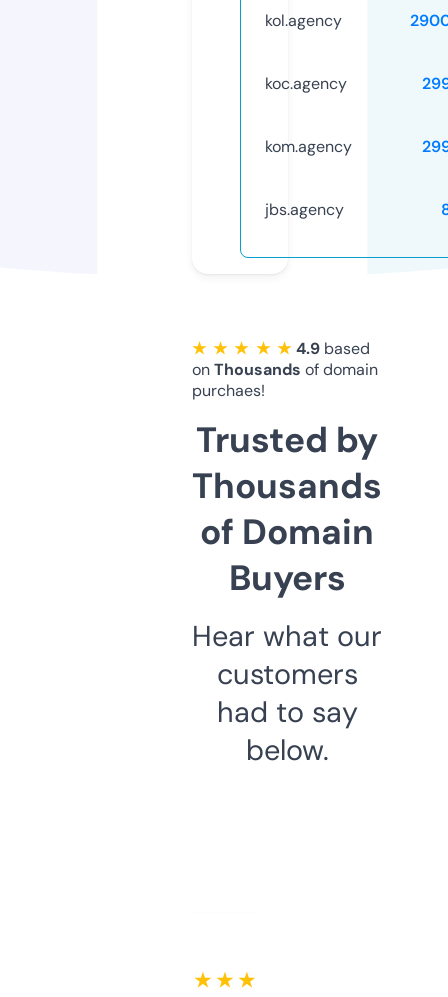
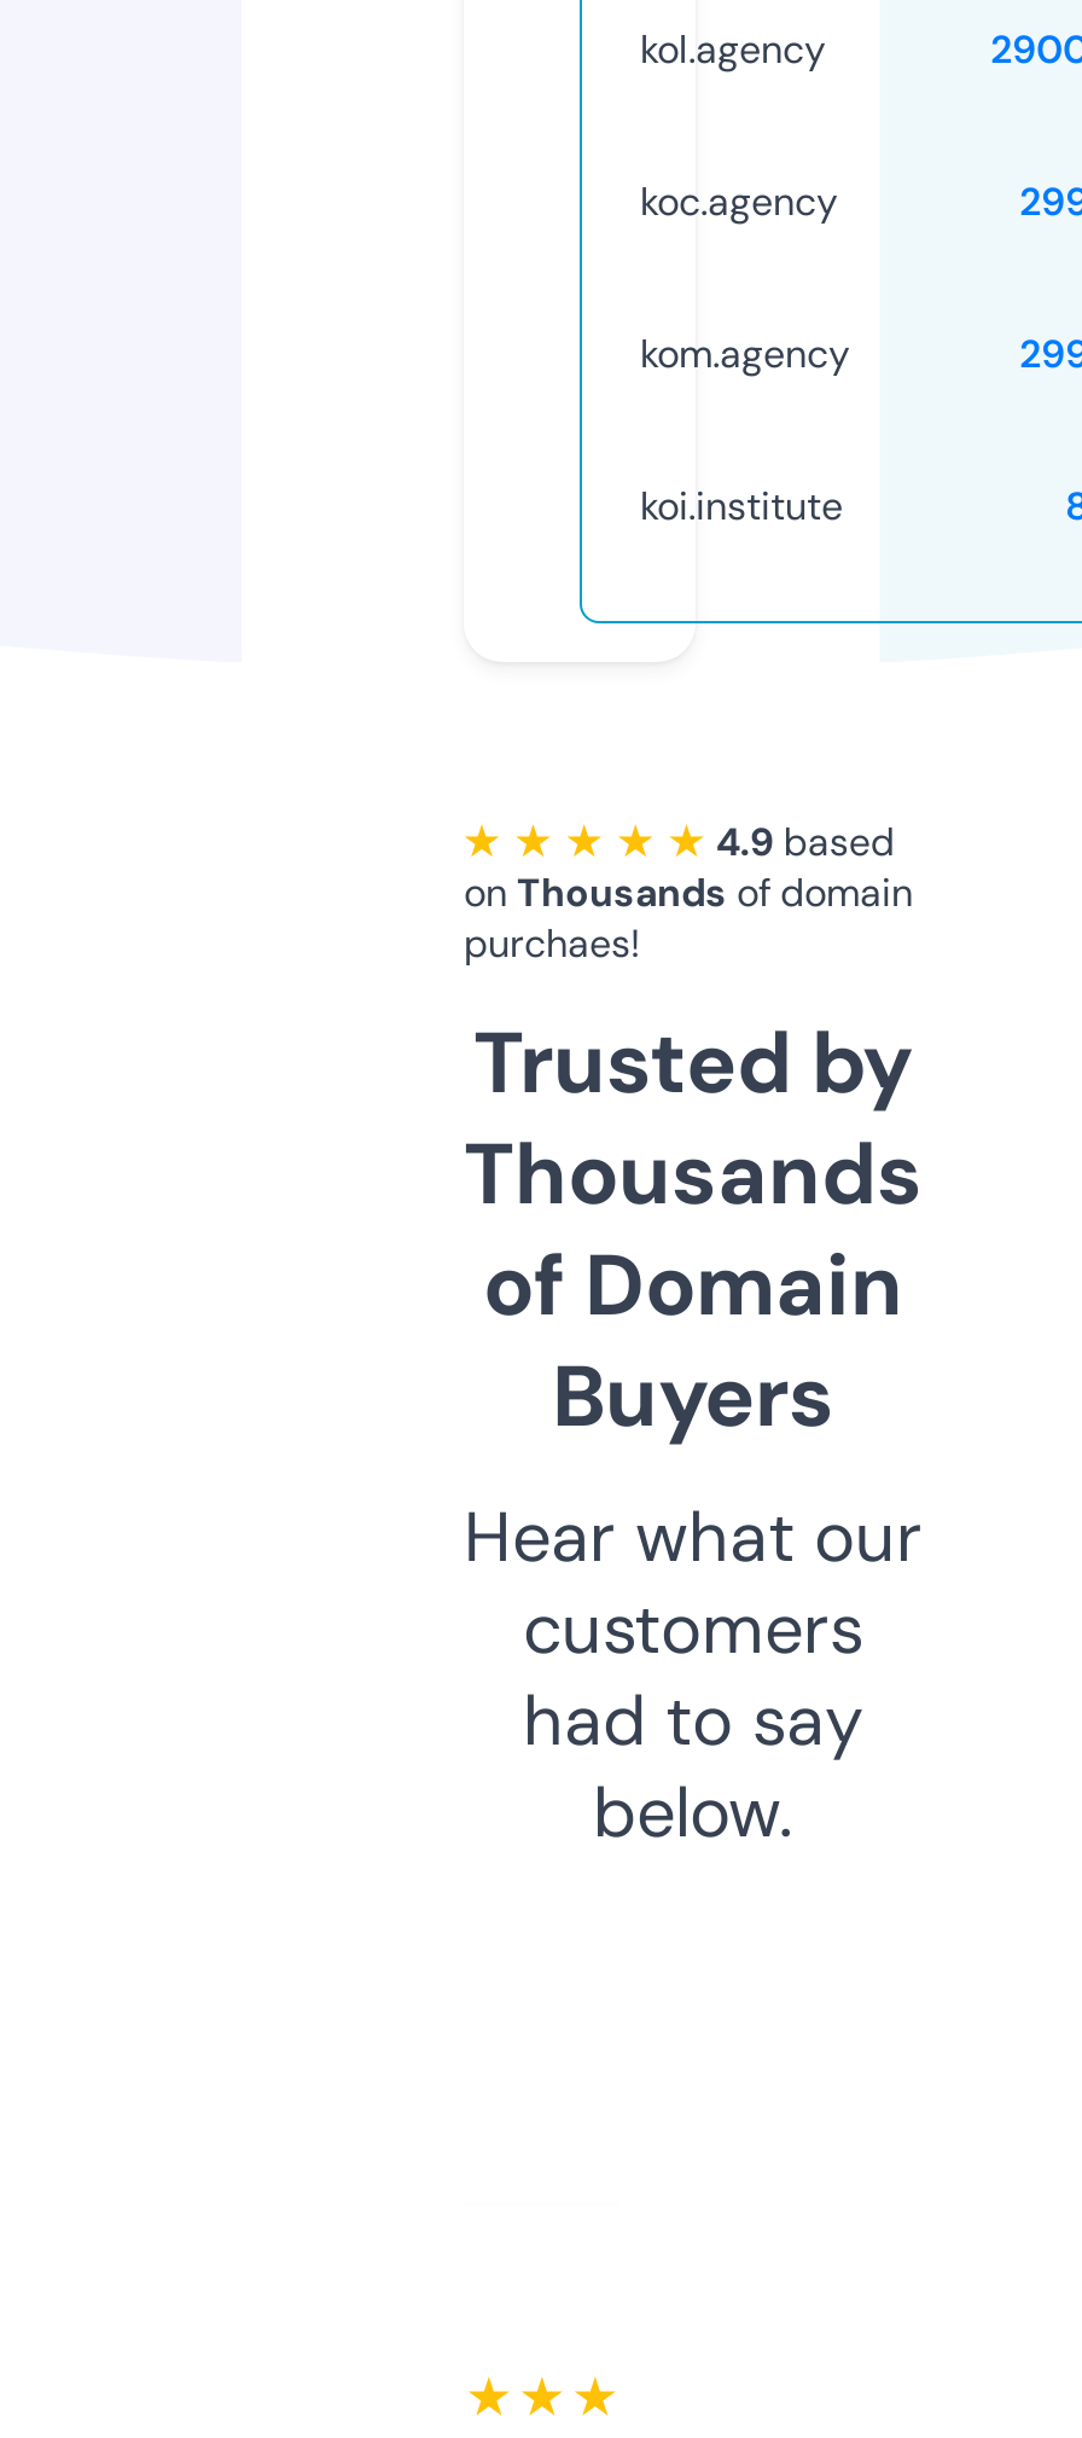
[265,199,344,220] jbs.agency -> [640,480,843,531] koi.institute

